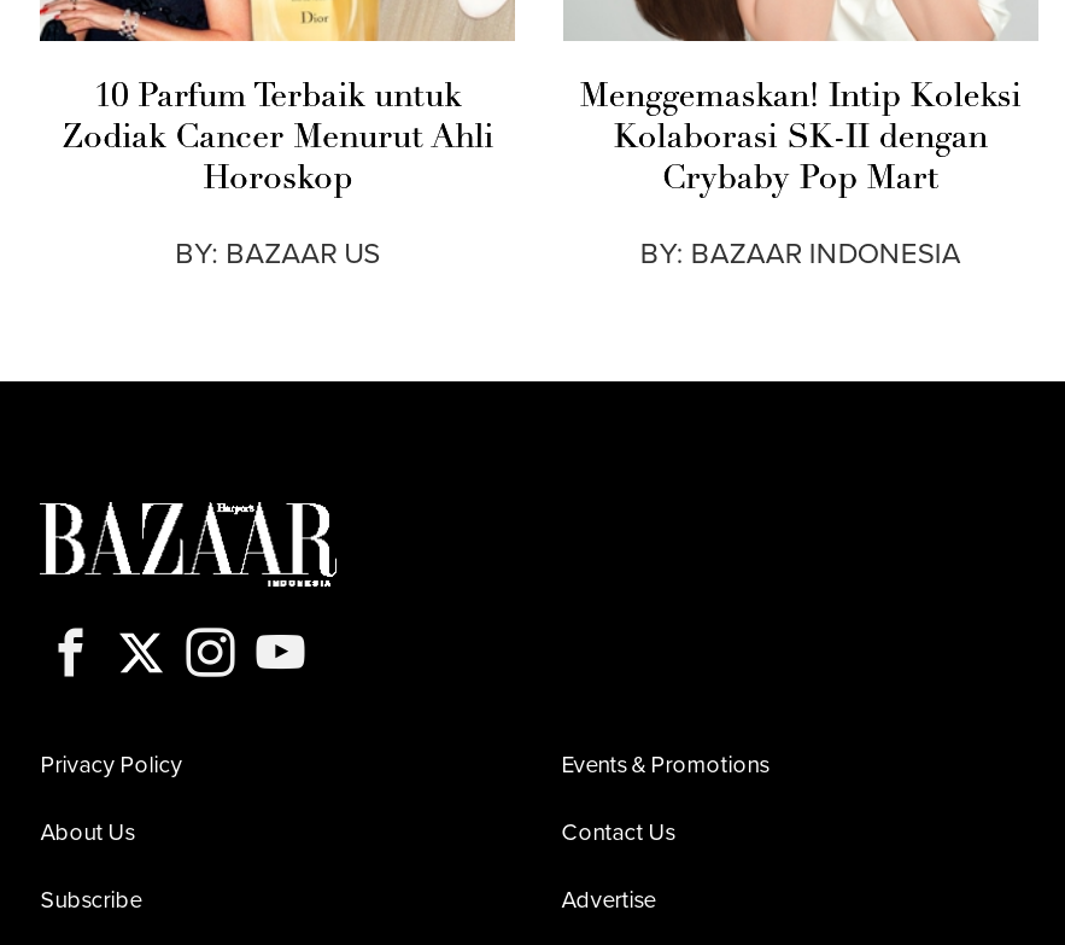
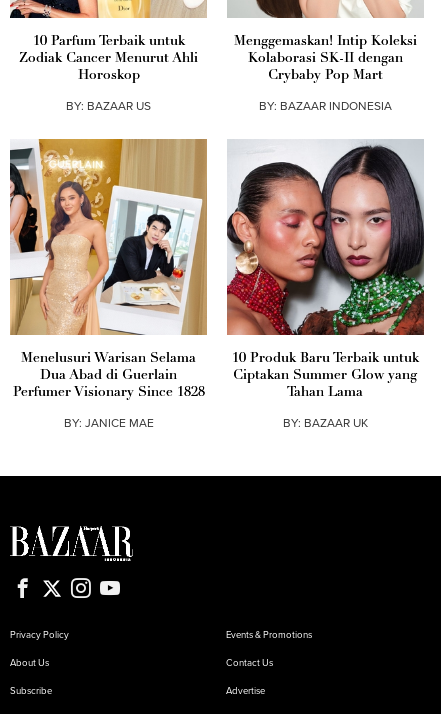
none -> [9,138,206,430] [image] | Menelusuri Warisan Selama | Dua Abad di Guerlain | Perfumer Visionary Since 1828 | BY: JANICE MAE
none -> [226,139,425,430] [image] | 10 Produk Baru Terbaik untuk | Ciptakan Summer Glow yang | Tahan Lama | BY: BAZAAR UK

